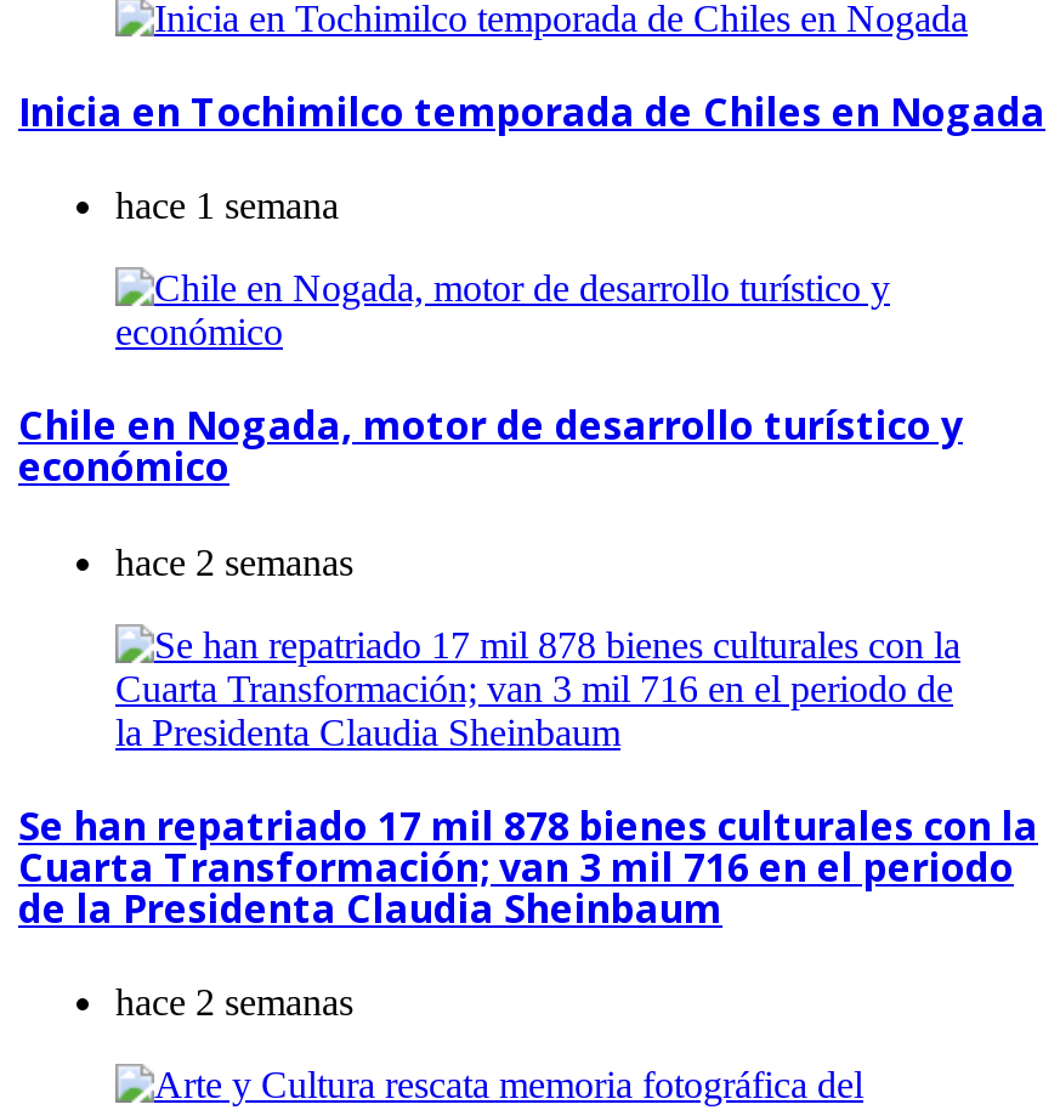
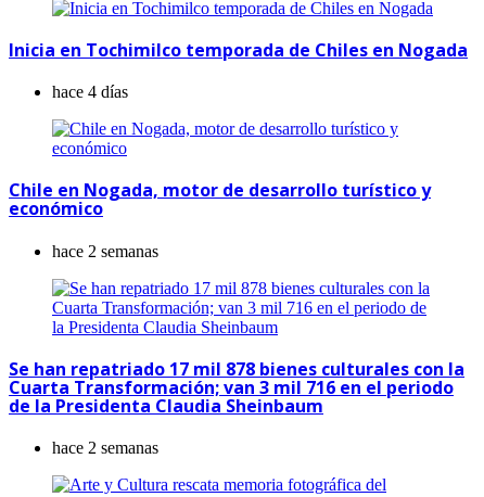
[115,185,339,226] hace 1 semana -> [52,83,128,101] hace 4 días

